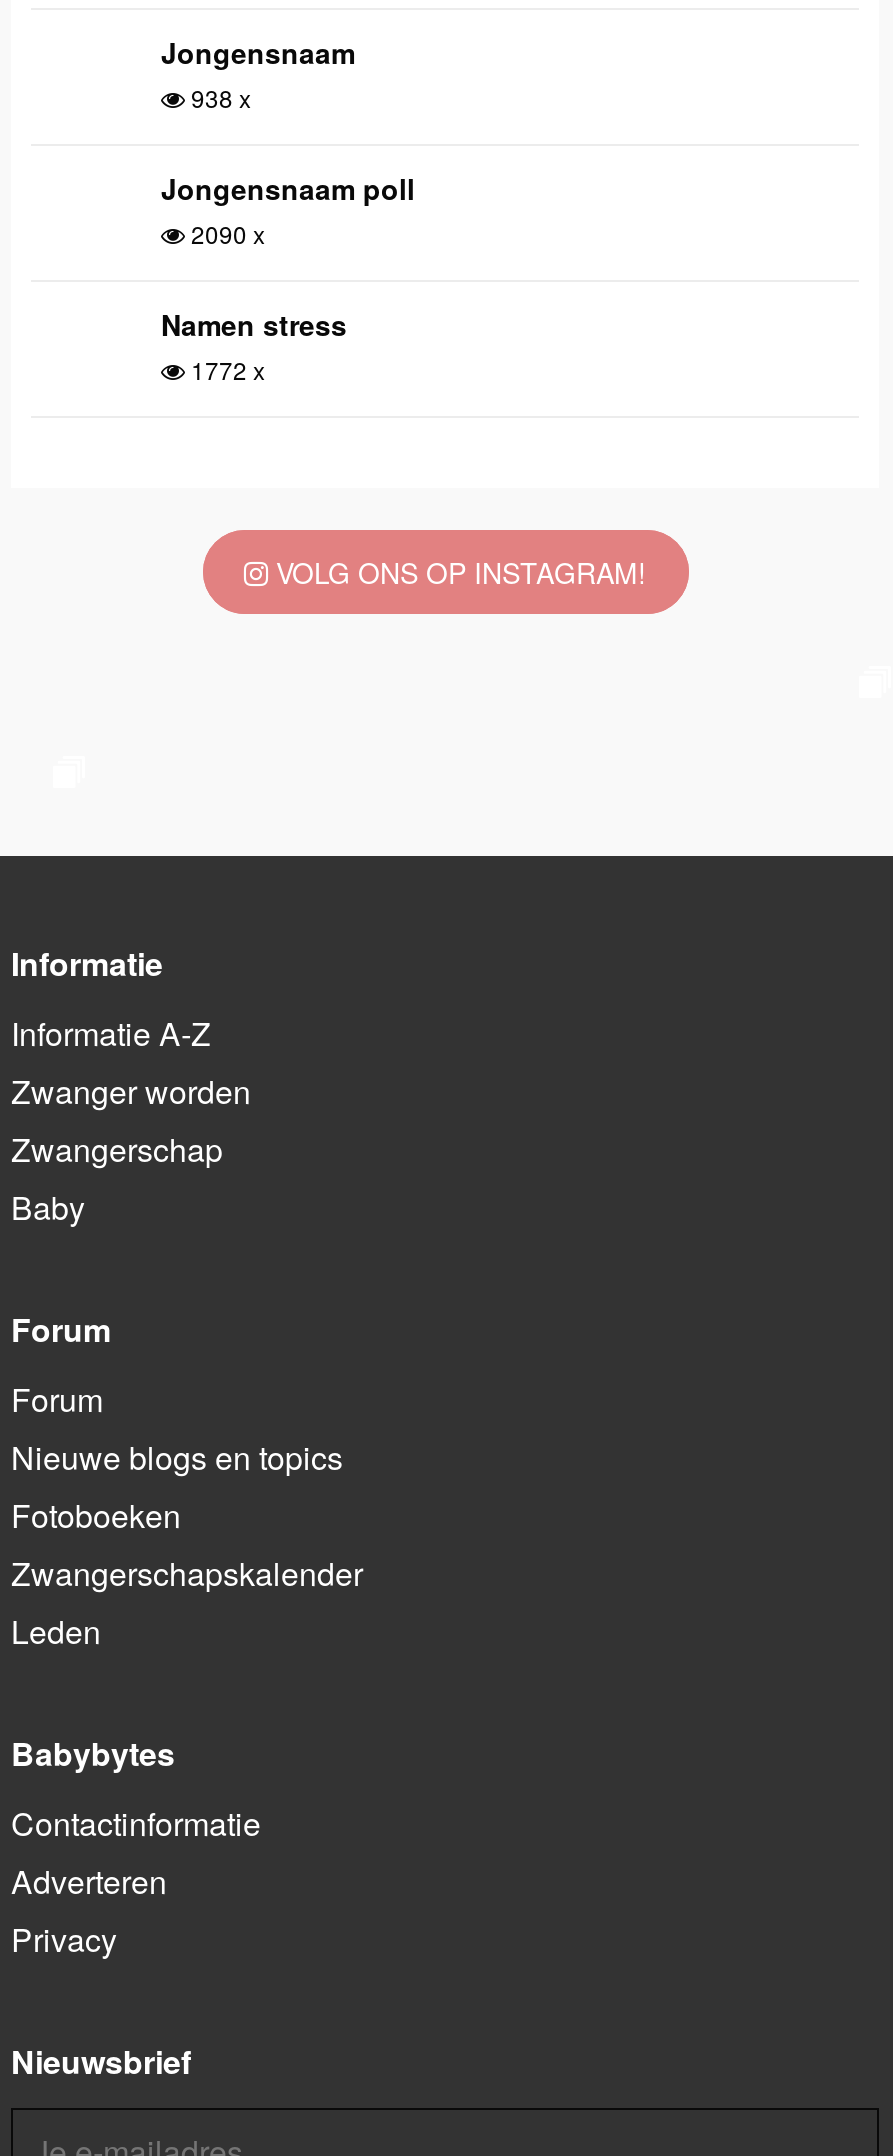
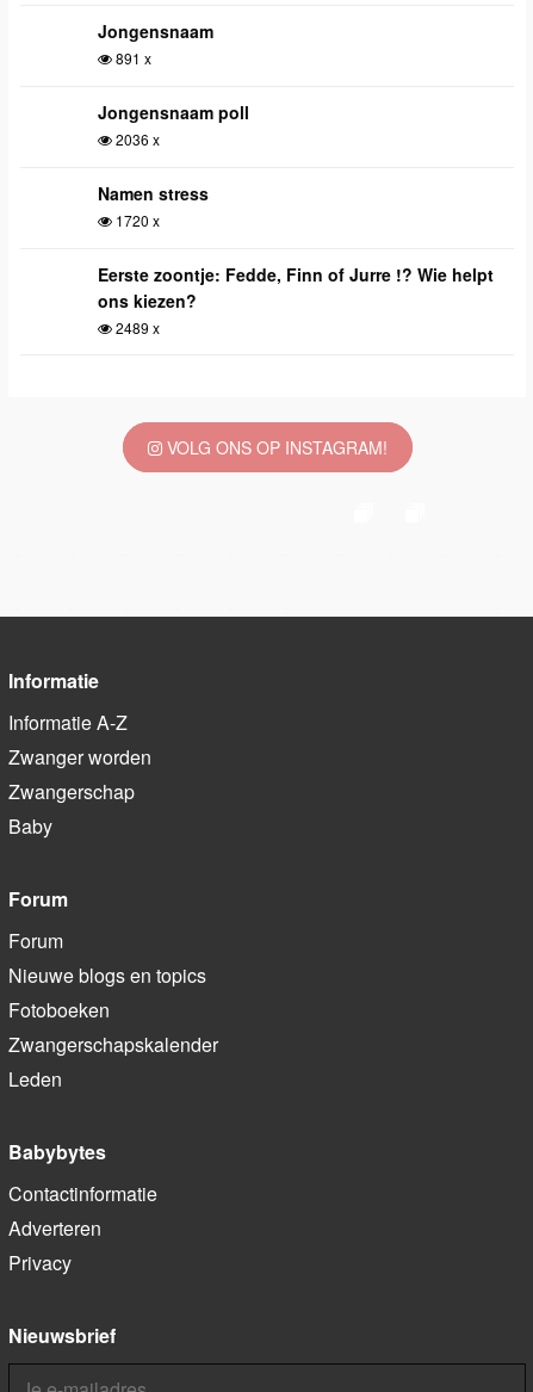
[185,80,251,114] 938 x -> [112,48,151,68] 891 x
[185,216,265,250] 2090 x -> [112,129,160,149] 2036 x
[185,352,265,386] 1772 x -> [98,210,494,338] 1720 x | Eerste zoontje: Fedde, Finn of Jurre !? Wie helpt | ons kiezen? | 2489 x

